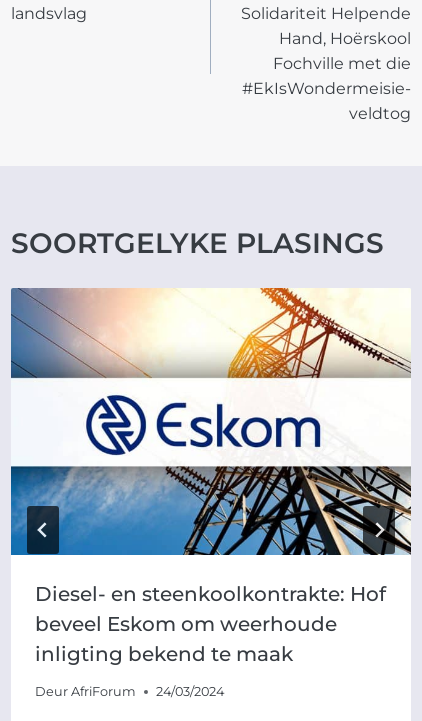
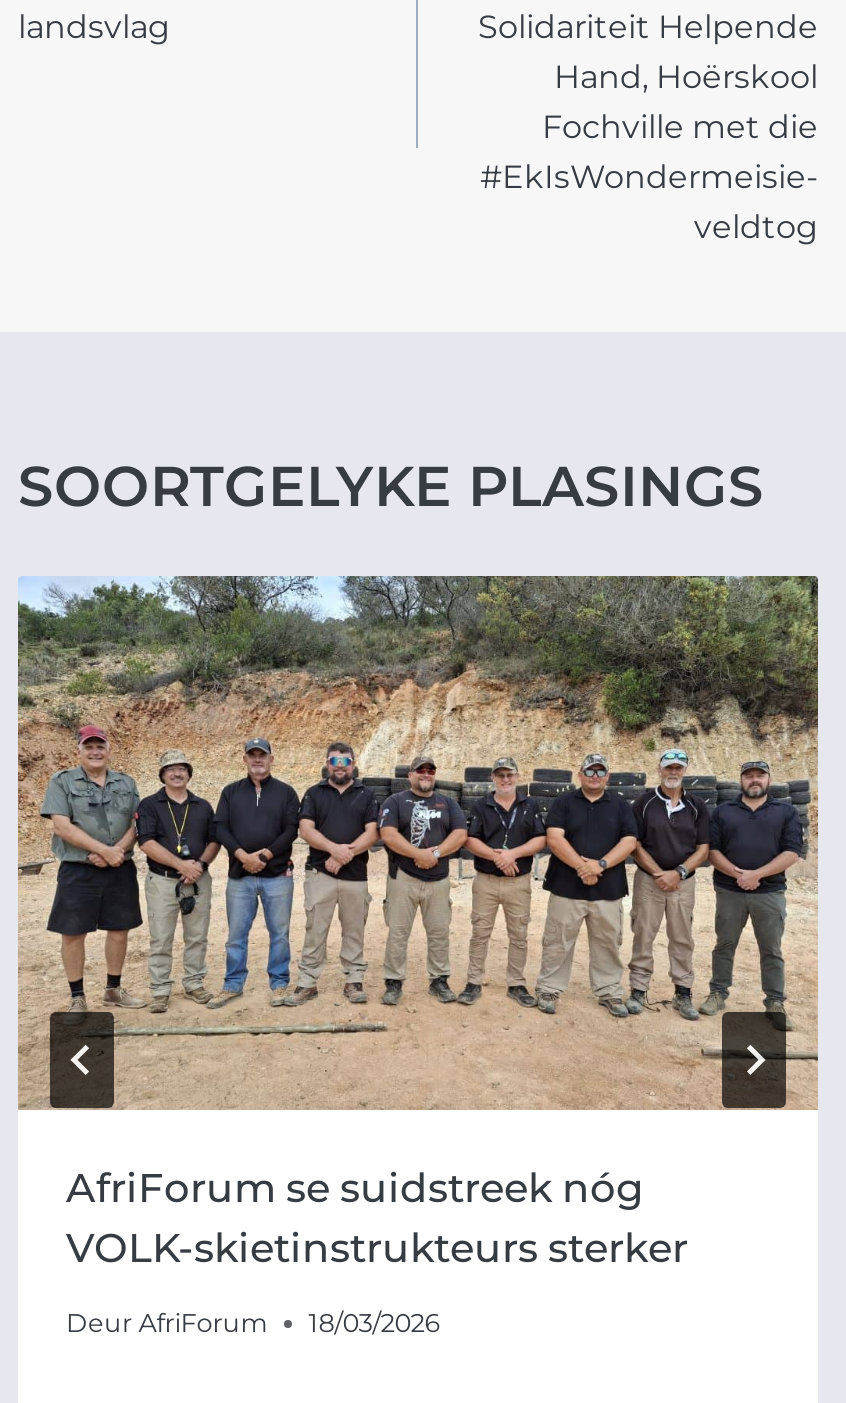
[10,287,412,666] [image] | Diesel- en steenkoolkontrakte: Hof | beveel Eskom om weerhoude | inligting bekend te maak -> [16,574,820,1272] [image] | AfriForum se suidstreek nóg | VOLK-skietinstrukteurs sterker
[35,684,224,699] Deur AfriForum 24/03/2024 -> [66,1307,440,1337] Deur AfriForum 18/03/2026

